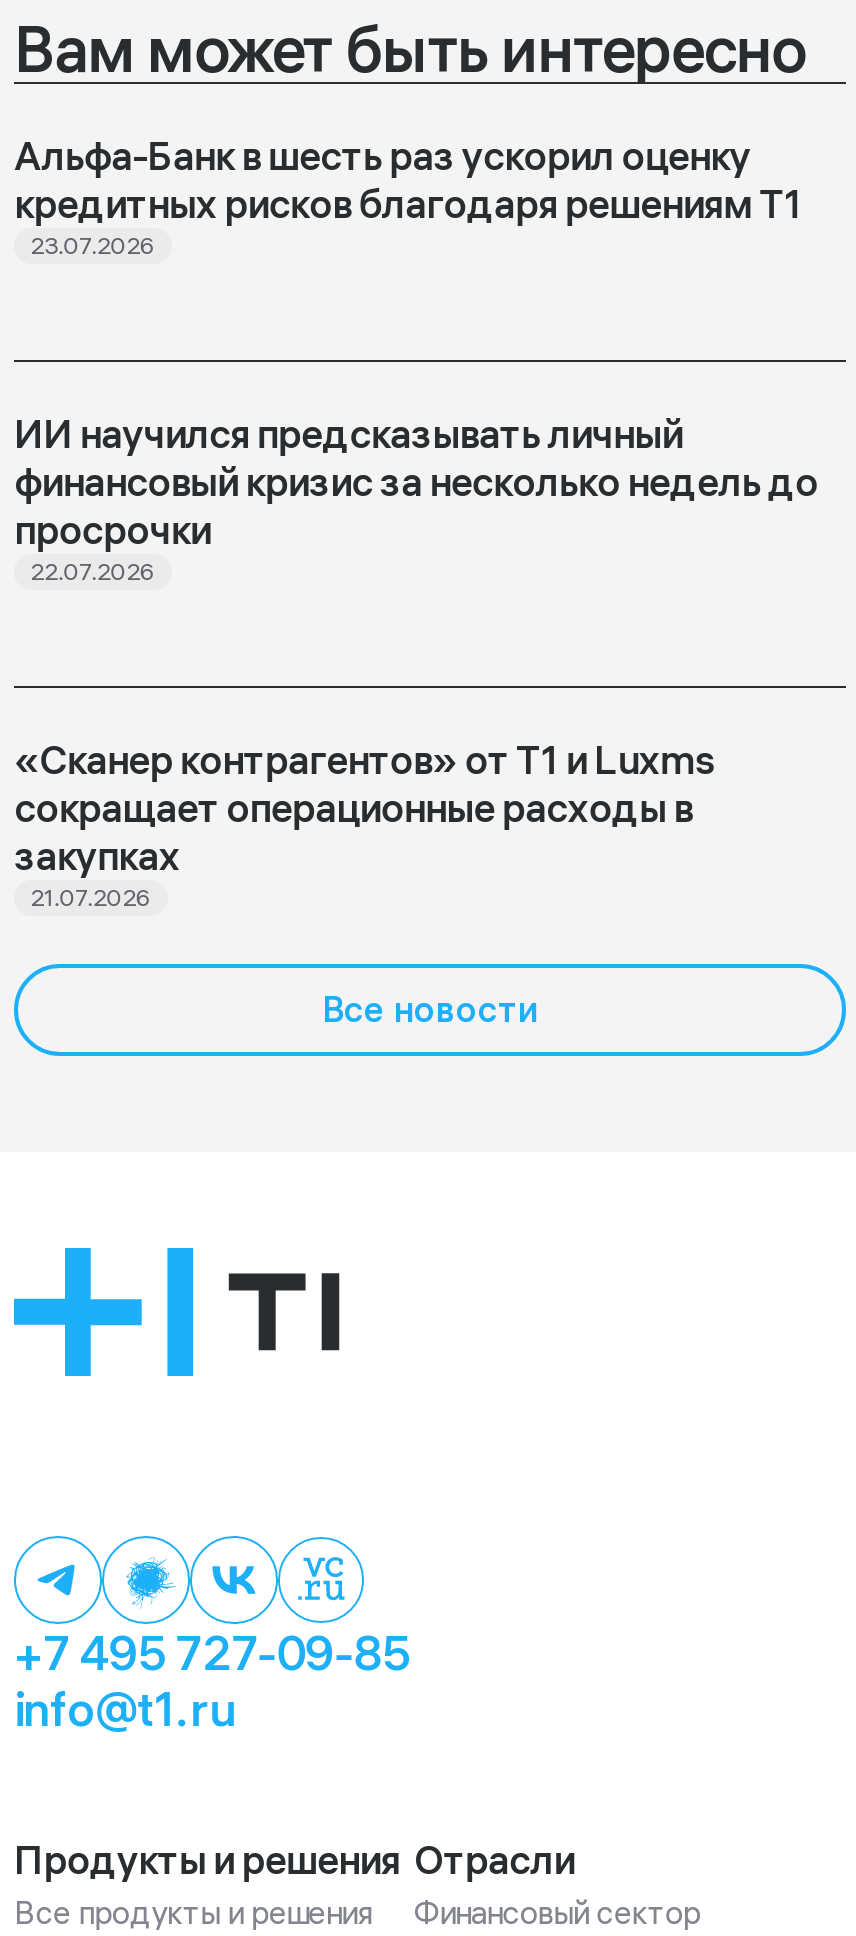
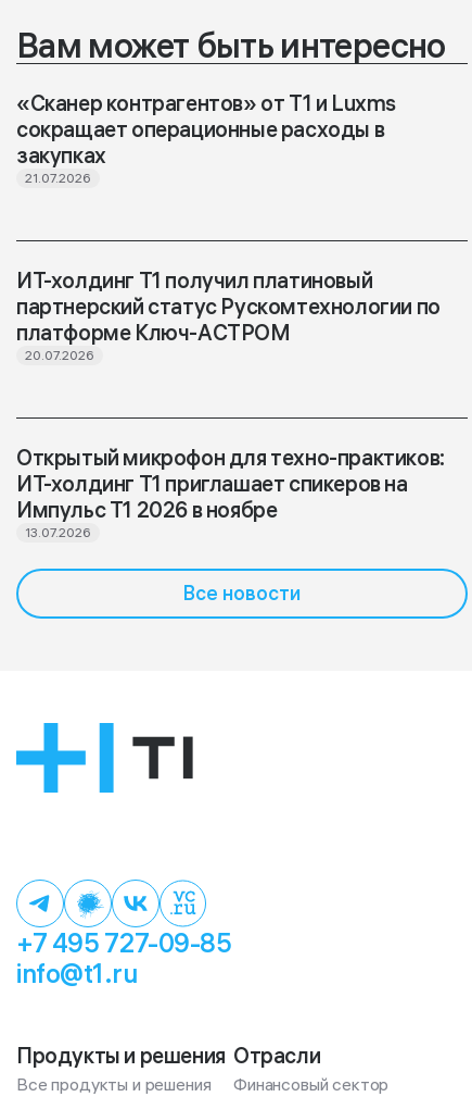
[14,129,802,259] Альфа-Банк в шесть раз ускорил оценку | кредитных рисков благодаря решениям Т1 | 23.07.2026 -> none
[14,407,818,585] ИИ научился предсказывать личный | финансовый кризис за несколько недель до | просрочки | 22.07.2026 -> none
moved [14,781,692,911] -> [16,115,384,185]: сокращает операционные расходы в | закупках | 21.07.2026
none -> [16,266,440,363] ИТ-холдинг Т1 получил платиновый | партнерский статус Рускомтехнологии по | платформе Ключ-АСТРОМ | 20.07.2026
none -> [16,443,445,540] Открытый микрофон для техно-практиков: | ИТ-холдинг Т1 приглашает спикеров на | Импульс Т1 2026 в ноябре | 13.07.2026

